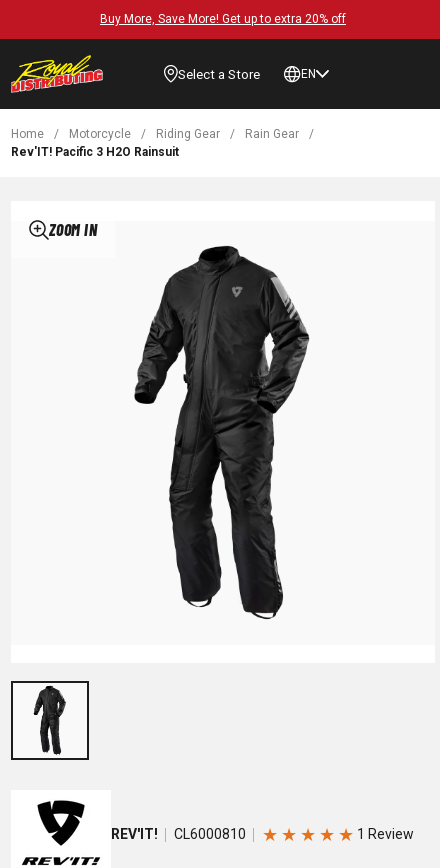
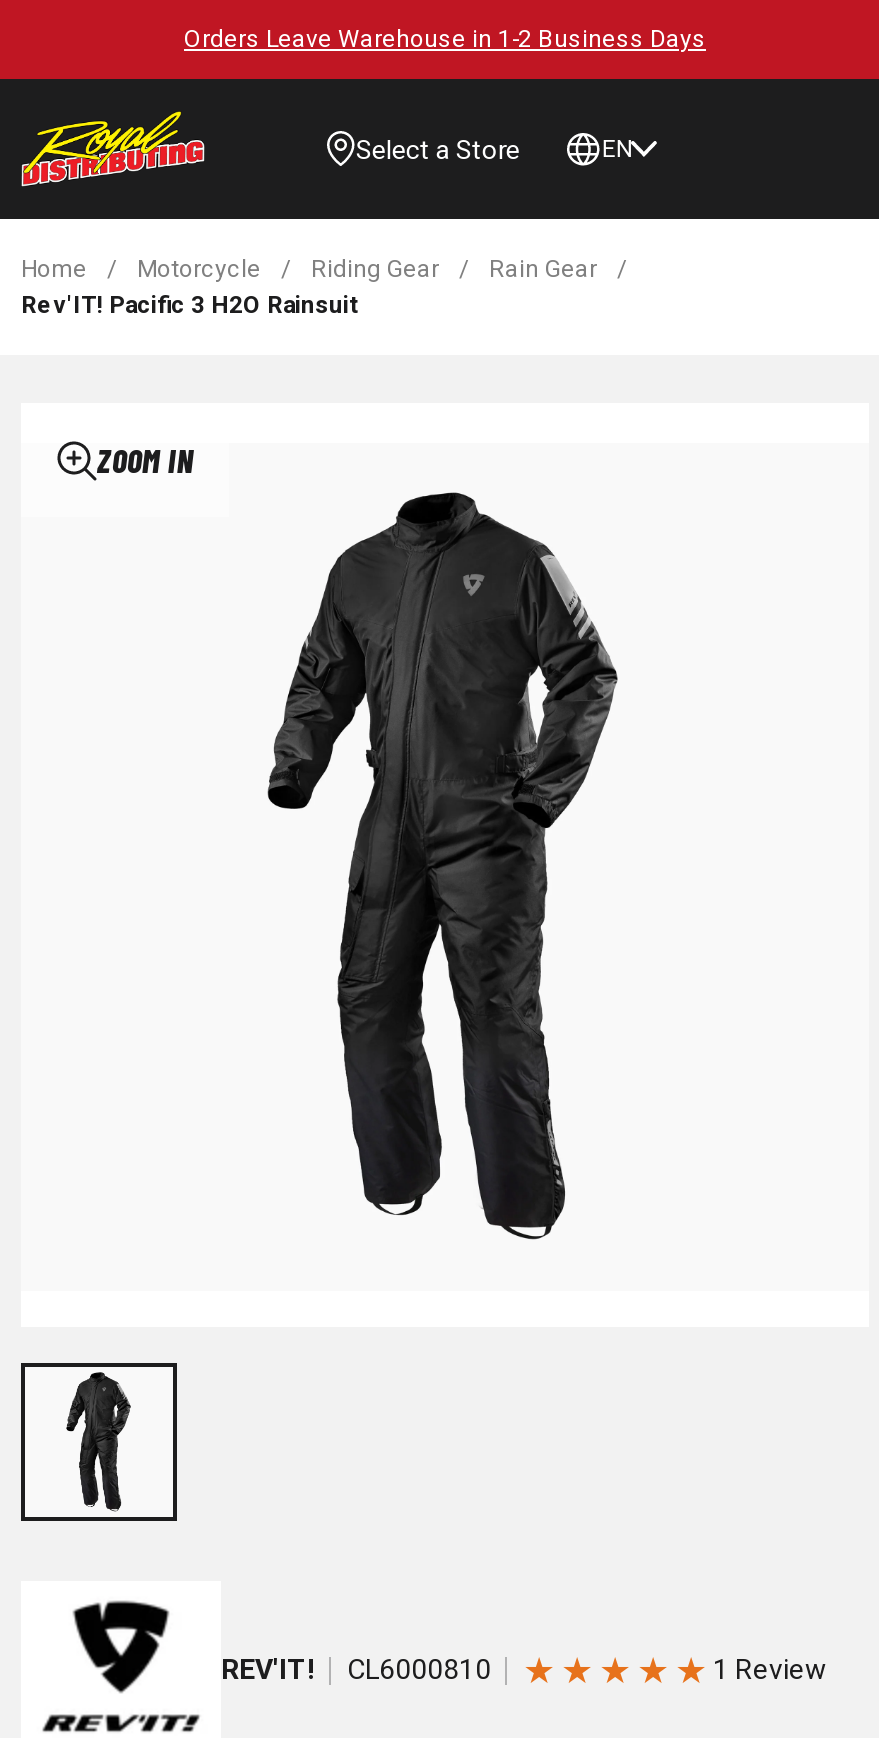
[100,12,346,26] Buy More, Save More! Get up to extra 20% off -> [184,25,706,53] Orders Leave Warehouse in 1-2 Business Days

